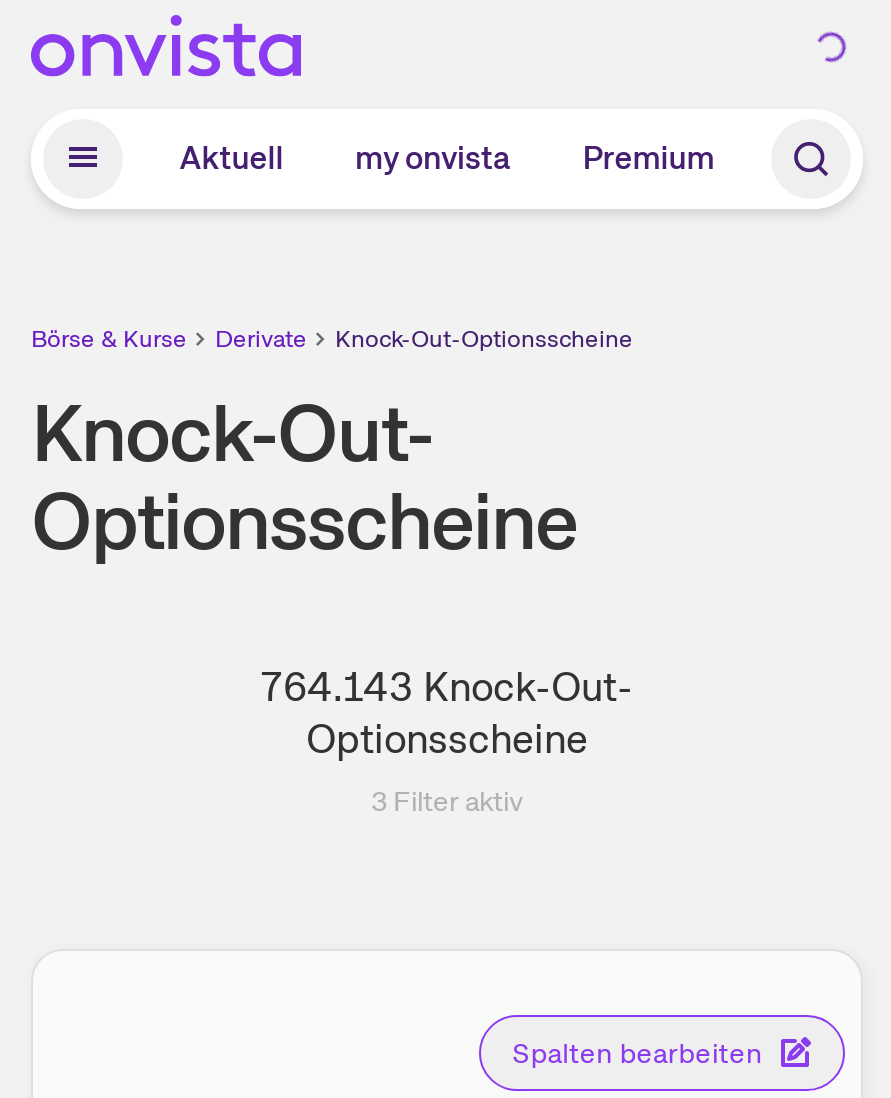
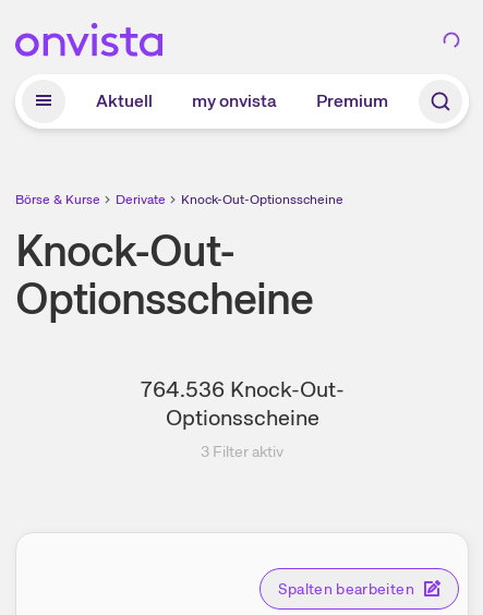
[261,661,633,713] 764.143 Knock-Out- -> [140,375,344,404] 764.536 Knock-Out-

